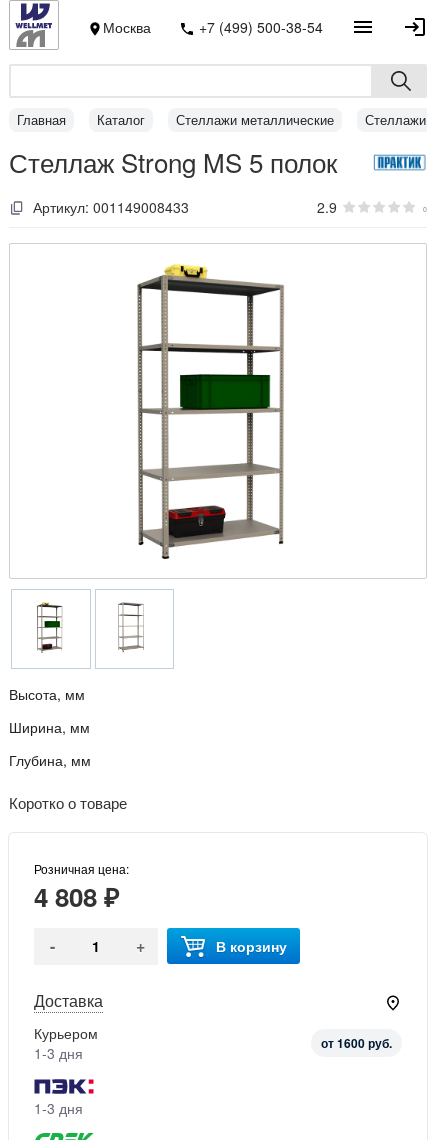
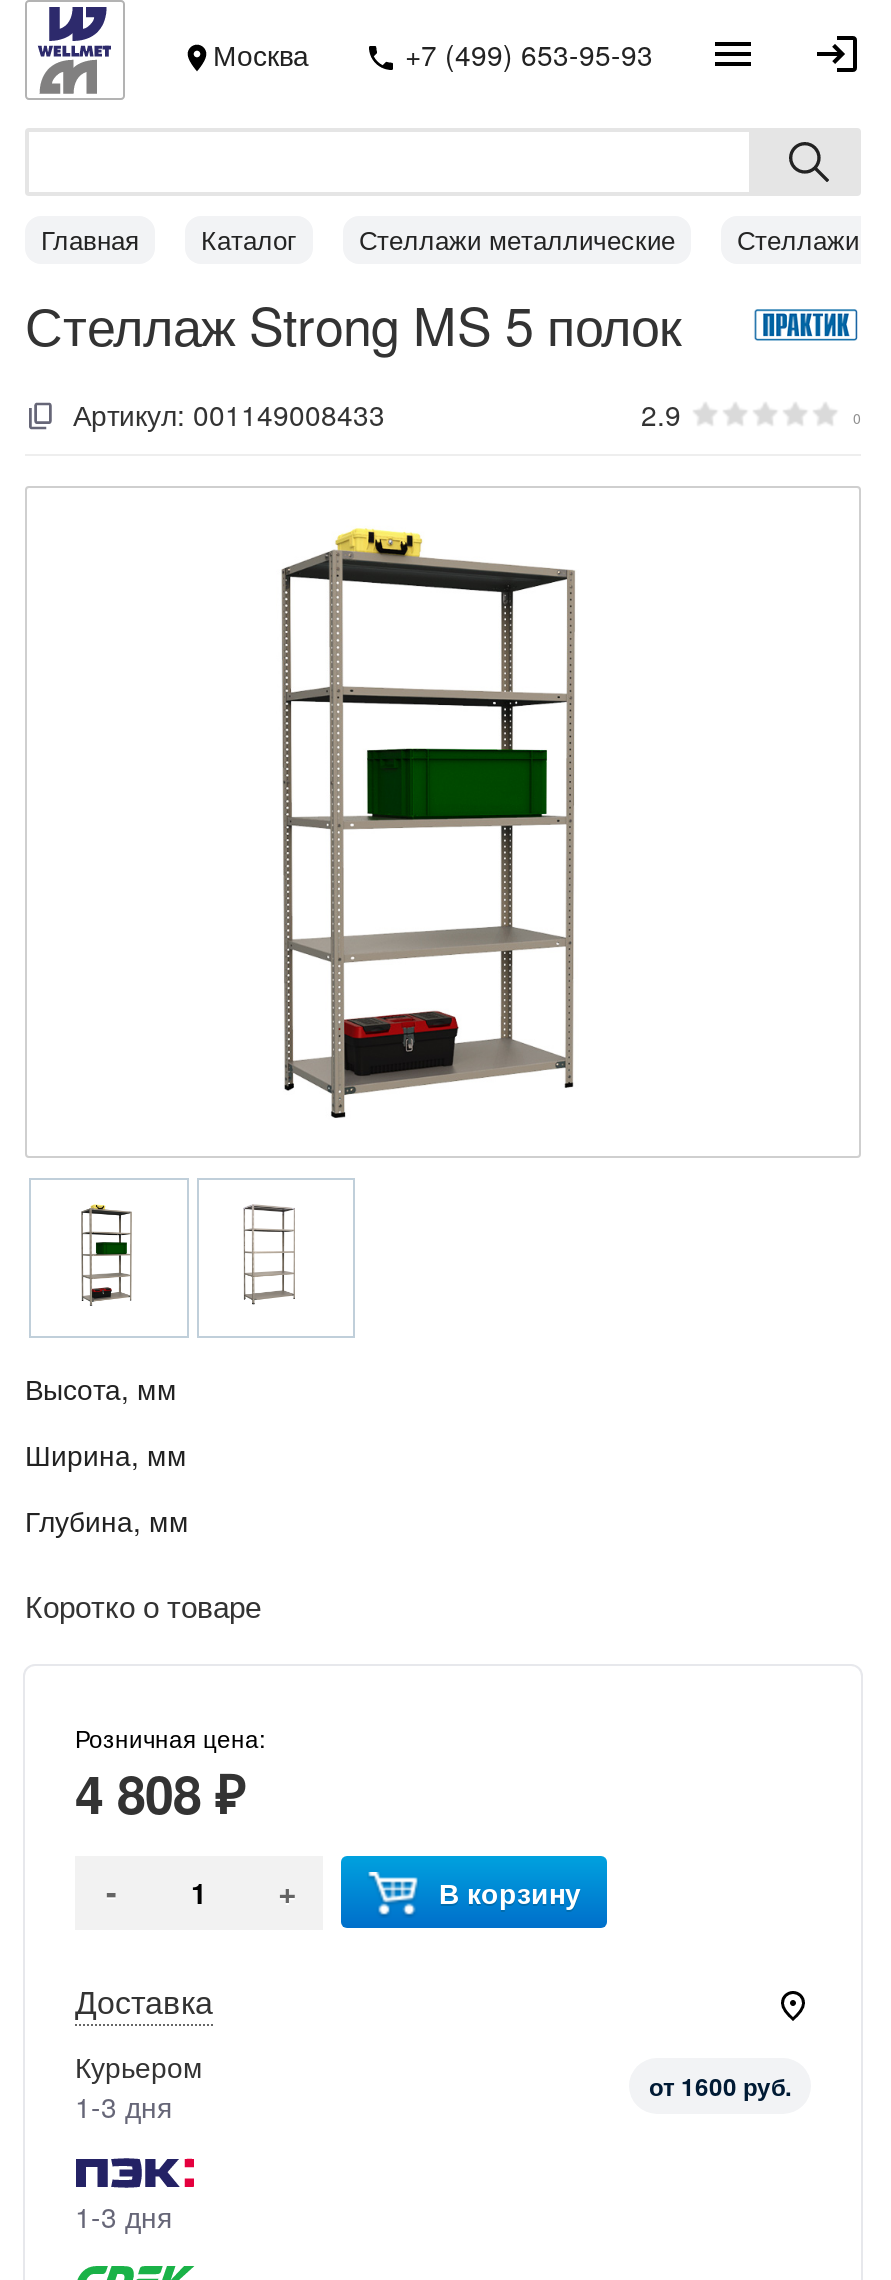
[199,17,323,37] +7 (499) 500-38-54 -> [405,34,653,74] +7 (499) 653-95-93

